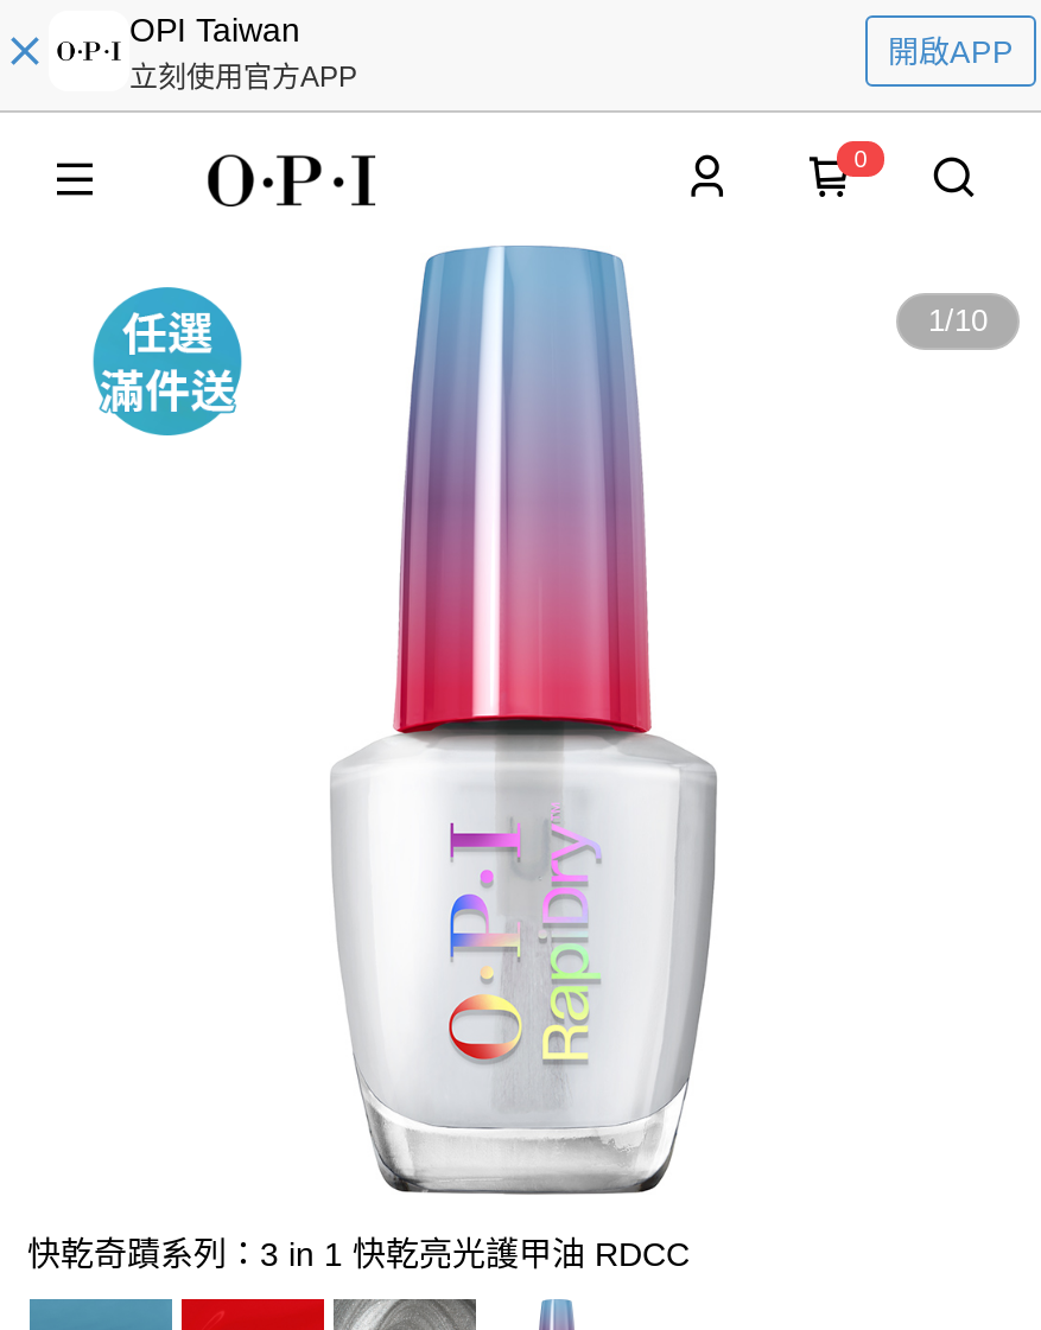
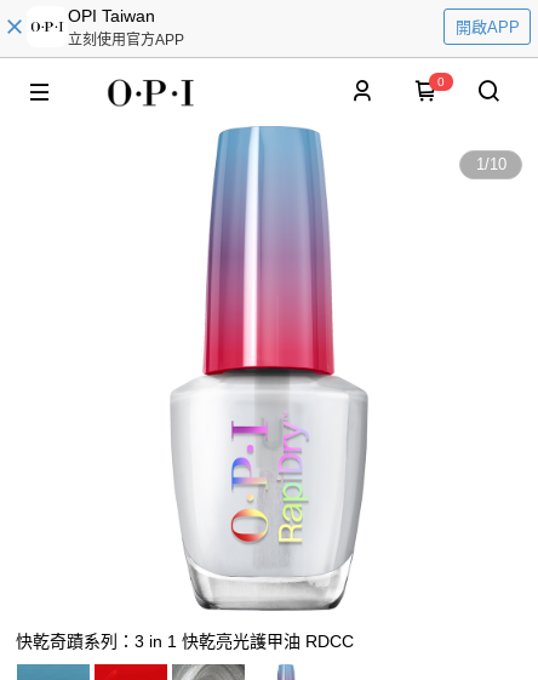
[91,284,243,438] [image] -> none

